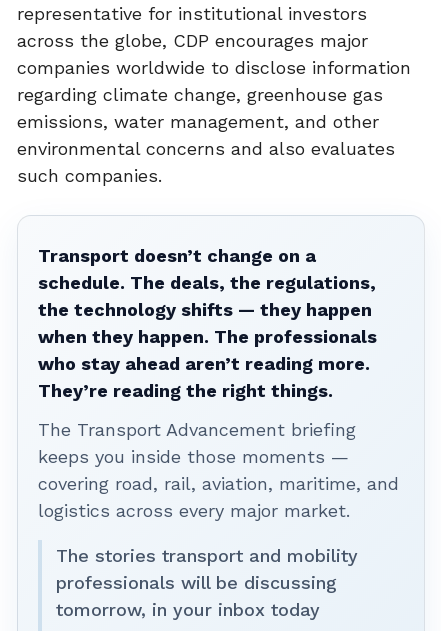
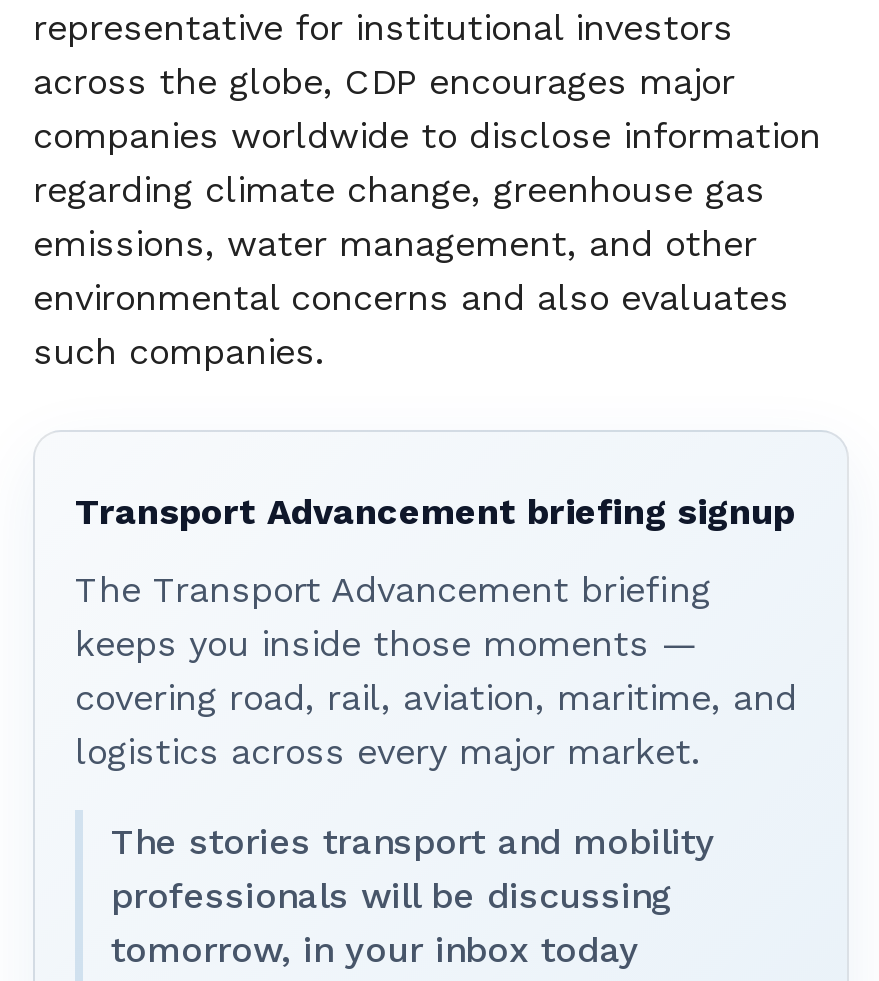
[38,245,377,401] Transport doesn’t change on a | schedule. The deals, the regulations, | the technology shifts — they happen | when they happen. The professionals | who stay ahead aren’t reading more. | They’re reading the right things. -> [75,490,795,532] Transport Advancement briefing signup

